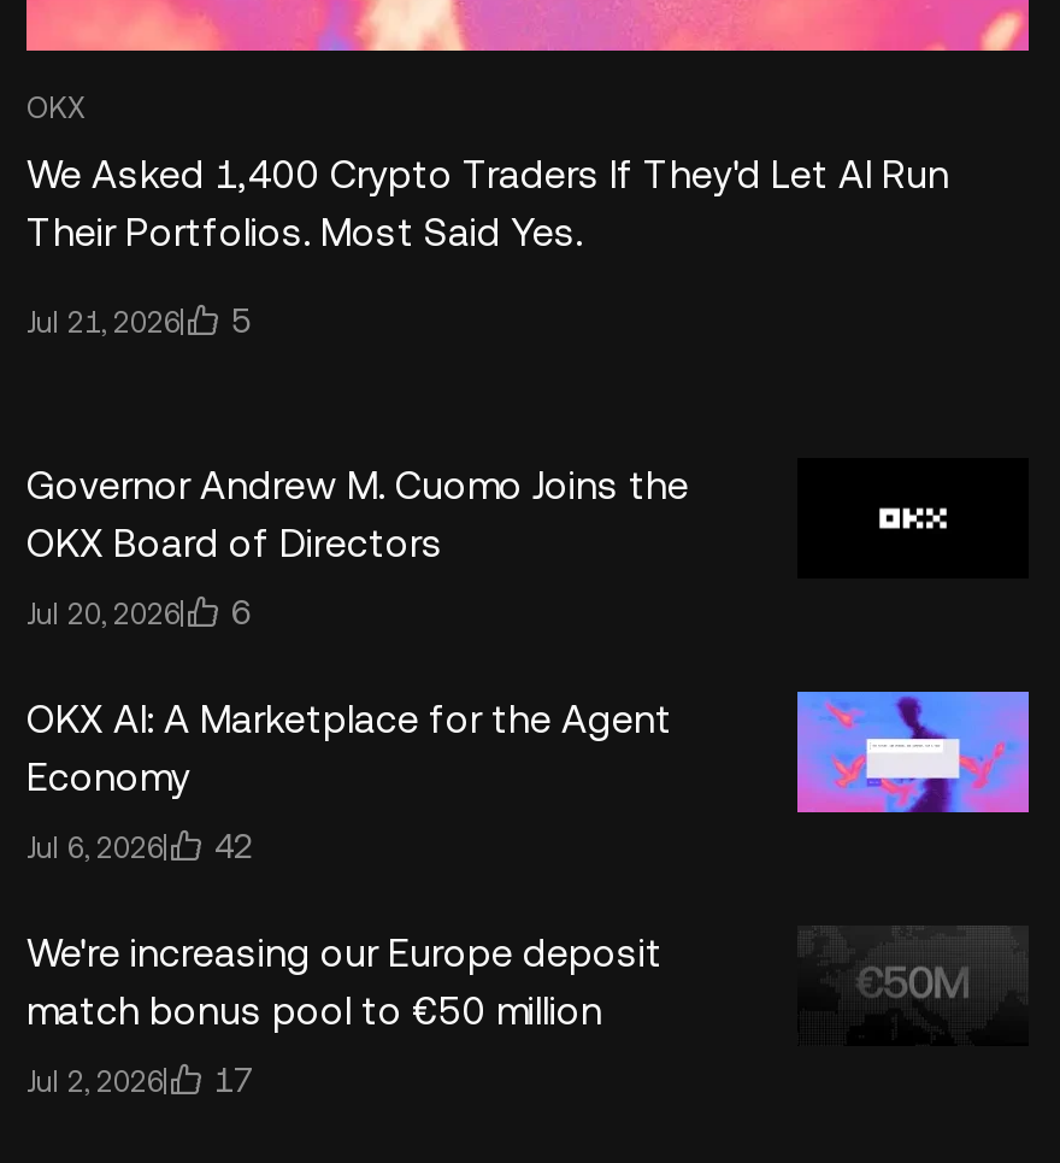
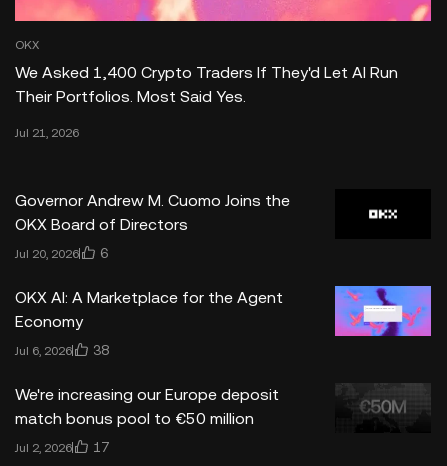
[231,302,251,340] 5 -> none
[26,827,253,866] Jul 6, 2026 42 -> [15,342,109,358] Jul 6, 2026 38

